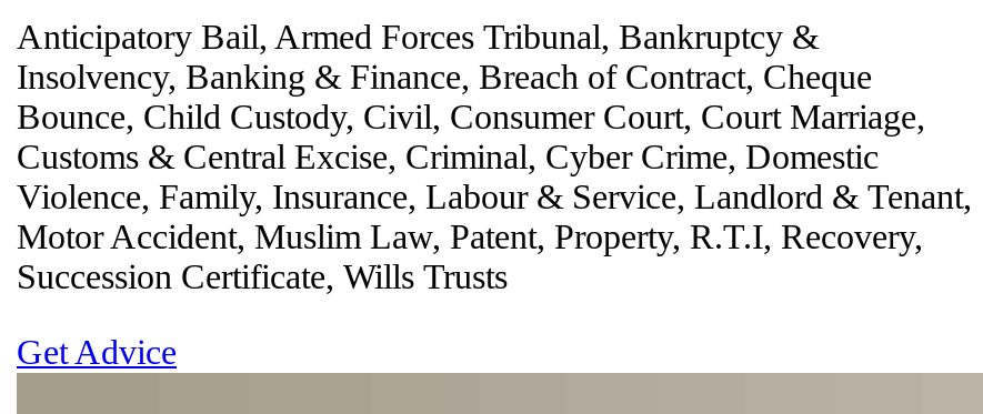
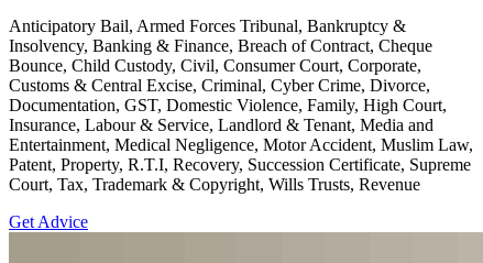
[17,97,972,295] Bounce, Child Custody, Civil, Consumer Court, Court Marriage, | Customs & Central Excise, Criminal, Cyber Crime, Domestic | Violence, Family, Insurance, Labour & Service, Landlord & Tenant, | Motor Accident, Muslim Law, Patent, Property, R.T.I, Recovery, | Succession Certificate, Wills Trusts -> [9,56,473,194] Bounce, Child Custody, Civil, Consumer Court, Corporate, | Customs & Central Excise, Criminal, Cyber Crime, Divorce, | Documentation, GST, Domestic Violence, Family, High Court, | Insurance, Labour & Service, Landlord & Tenant, Media and | Entertainment, Medical Negligence, Motor Accident, Muslim Law, | Patent, Property, R.T.I, Recovery, Succession Certificate, Supreme | Court, Tax, Trademark & Copyright, Wills Trusts, Revenue

